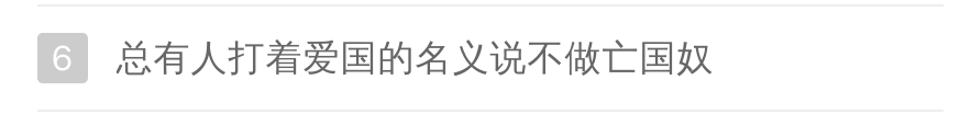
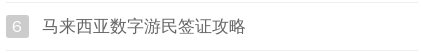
[116,36,714,79] 总有人打着爱国的名义说不做亡国奴 -> [42,16,246,36] 马来西亚数字游民签证攻略

